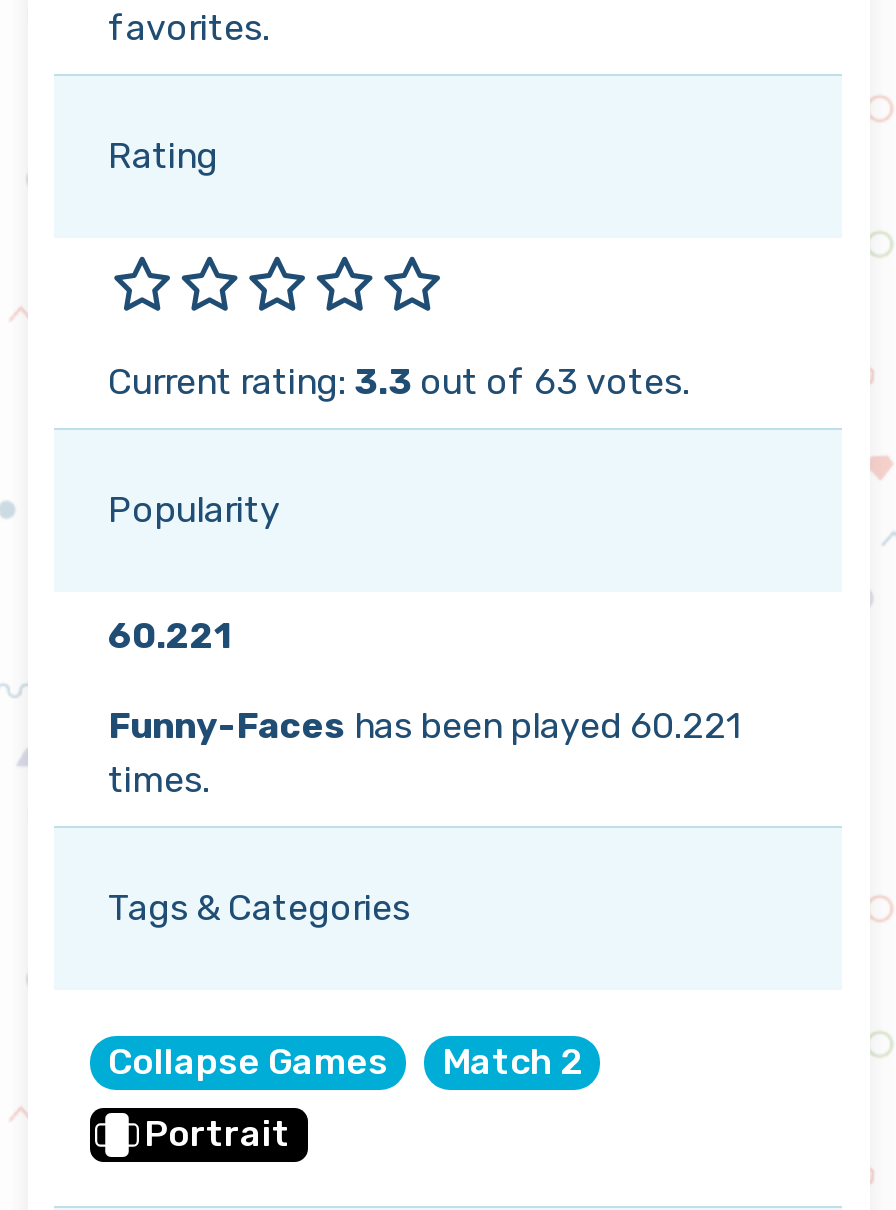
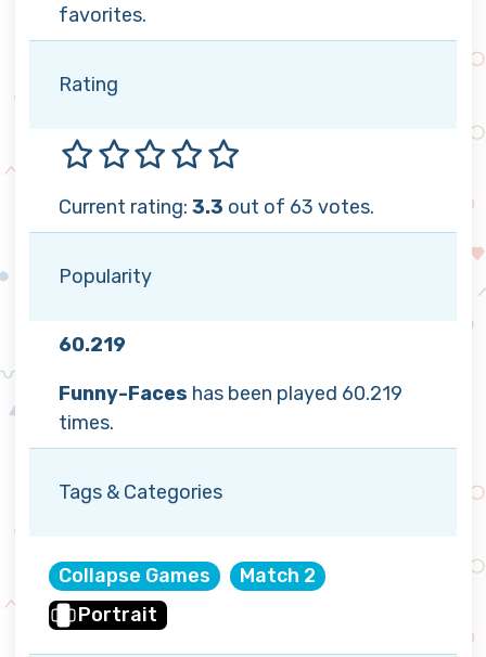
[108,614,232,658] 60.221 -> [59,333,126,357] 60.219
[108,704,742,748] Funny-Faces has been played 60.221 -> [59,382,402,406] Funny-Faces has been played 60.219

